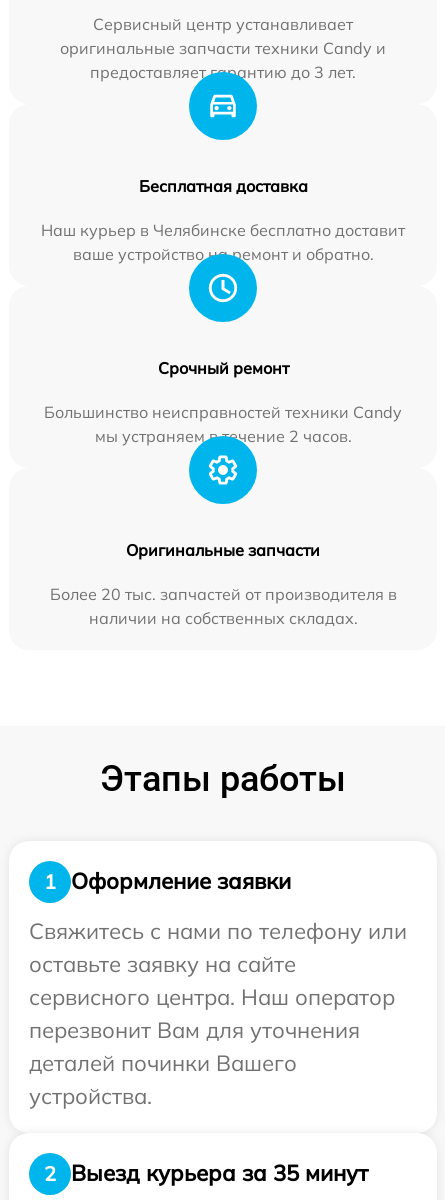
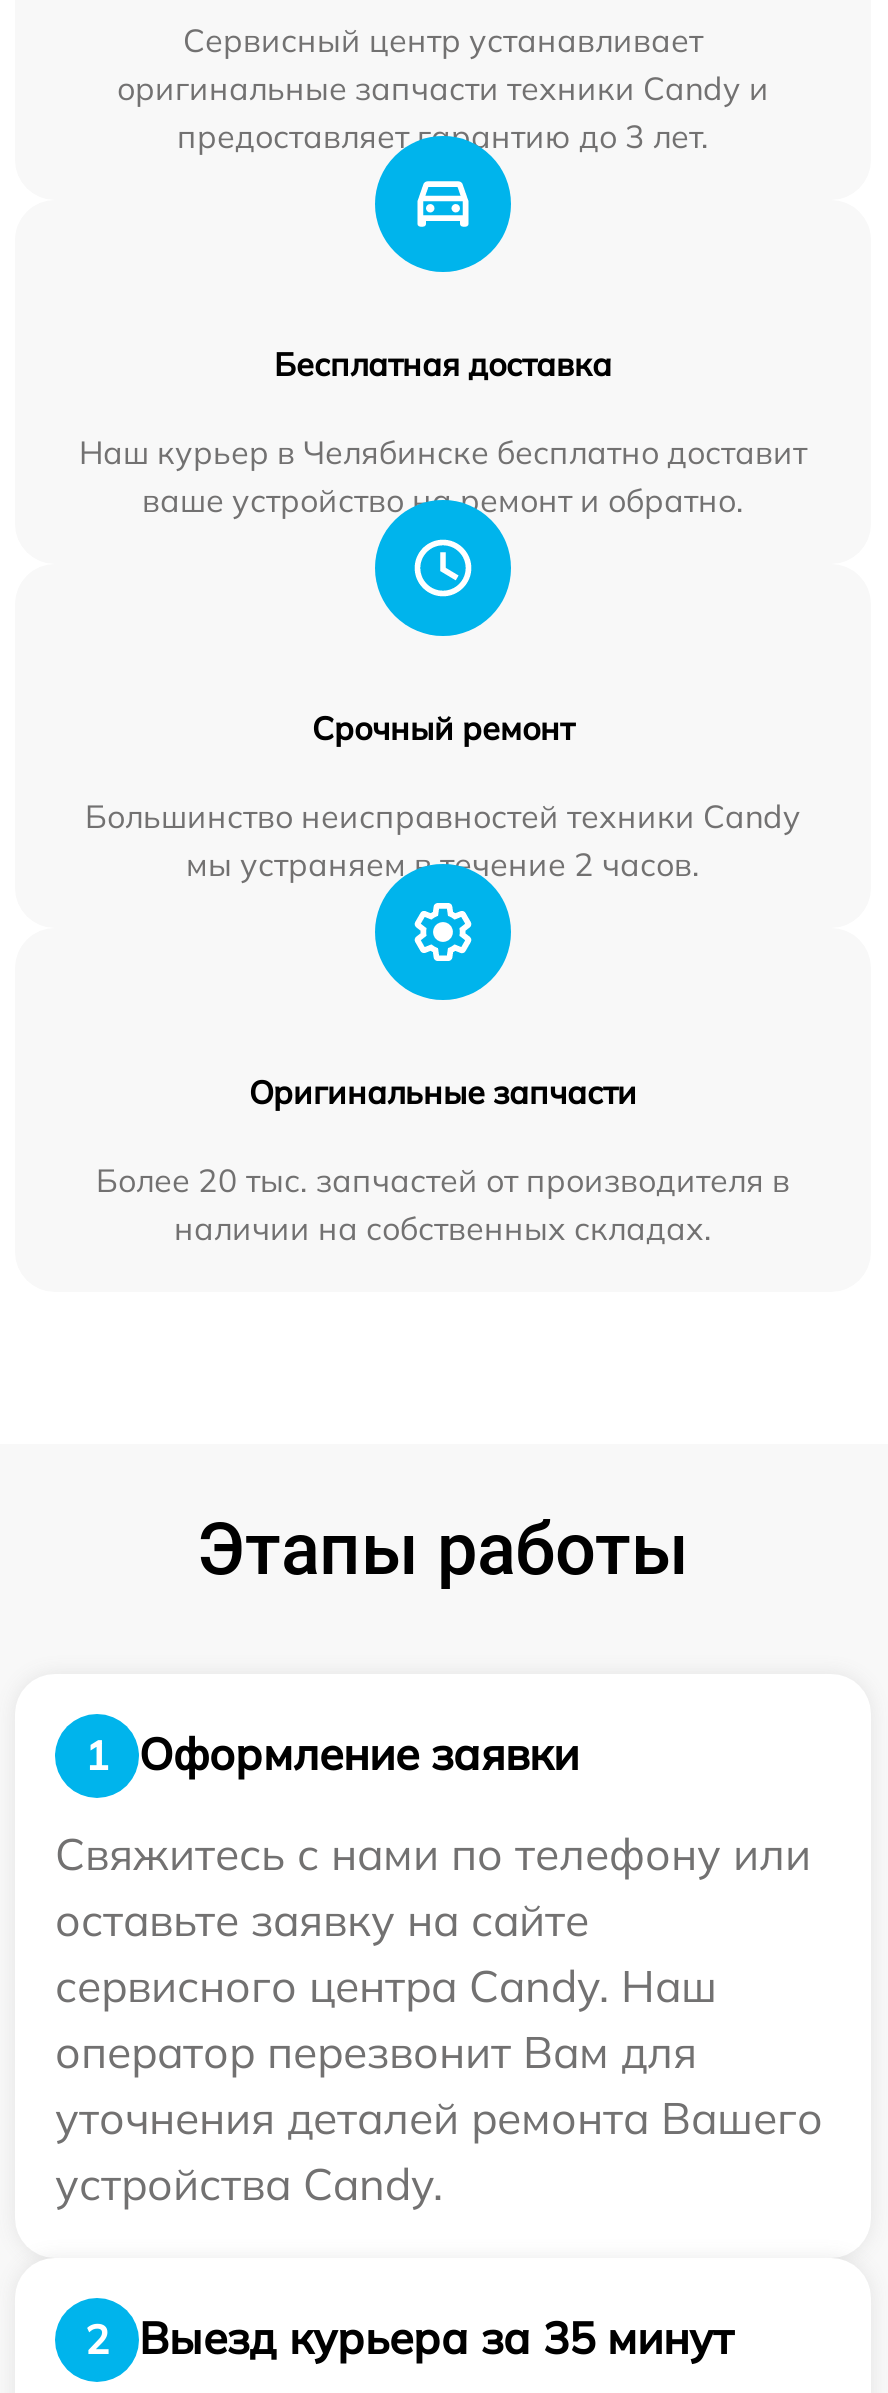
[29,982,395,1109] сервисного центра. Наш оператор | перезвонит Вам для уточнения | деталей починки Вашего | устройства. -> [55,1957,823,2211] сервисного центра Candy. Наш | оператор перезвонит Вам для | уточнения деталей ремонта Вашего | устройства Candy.

